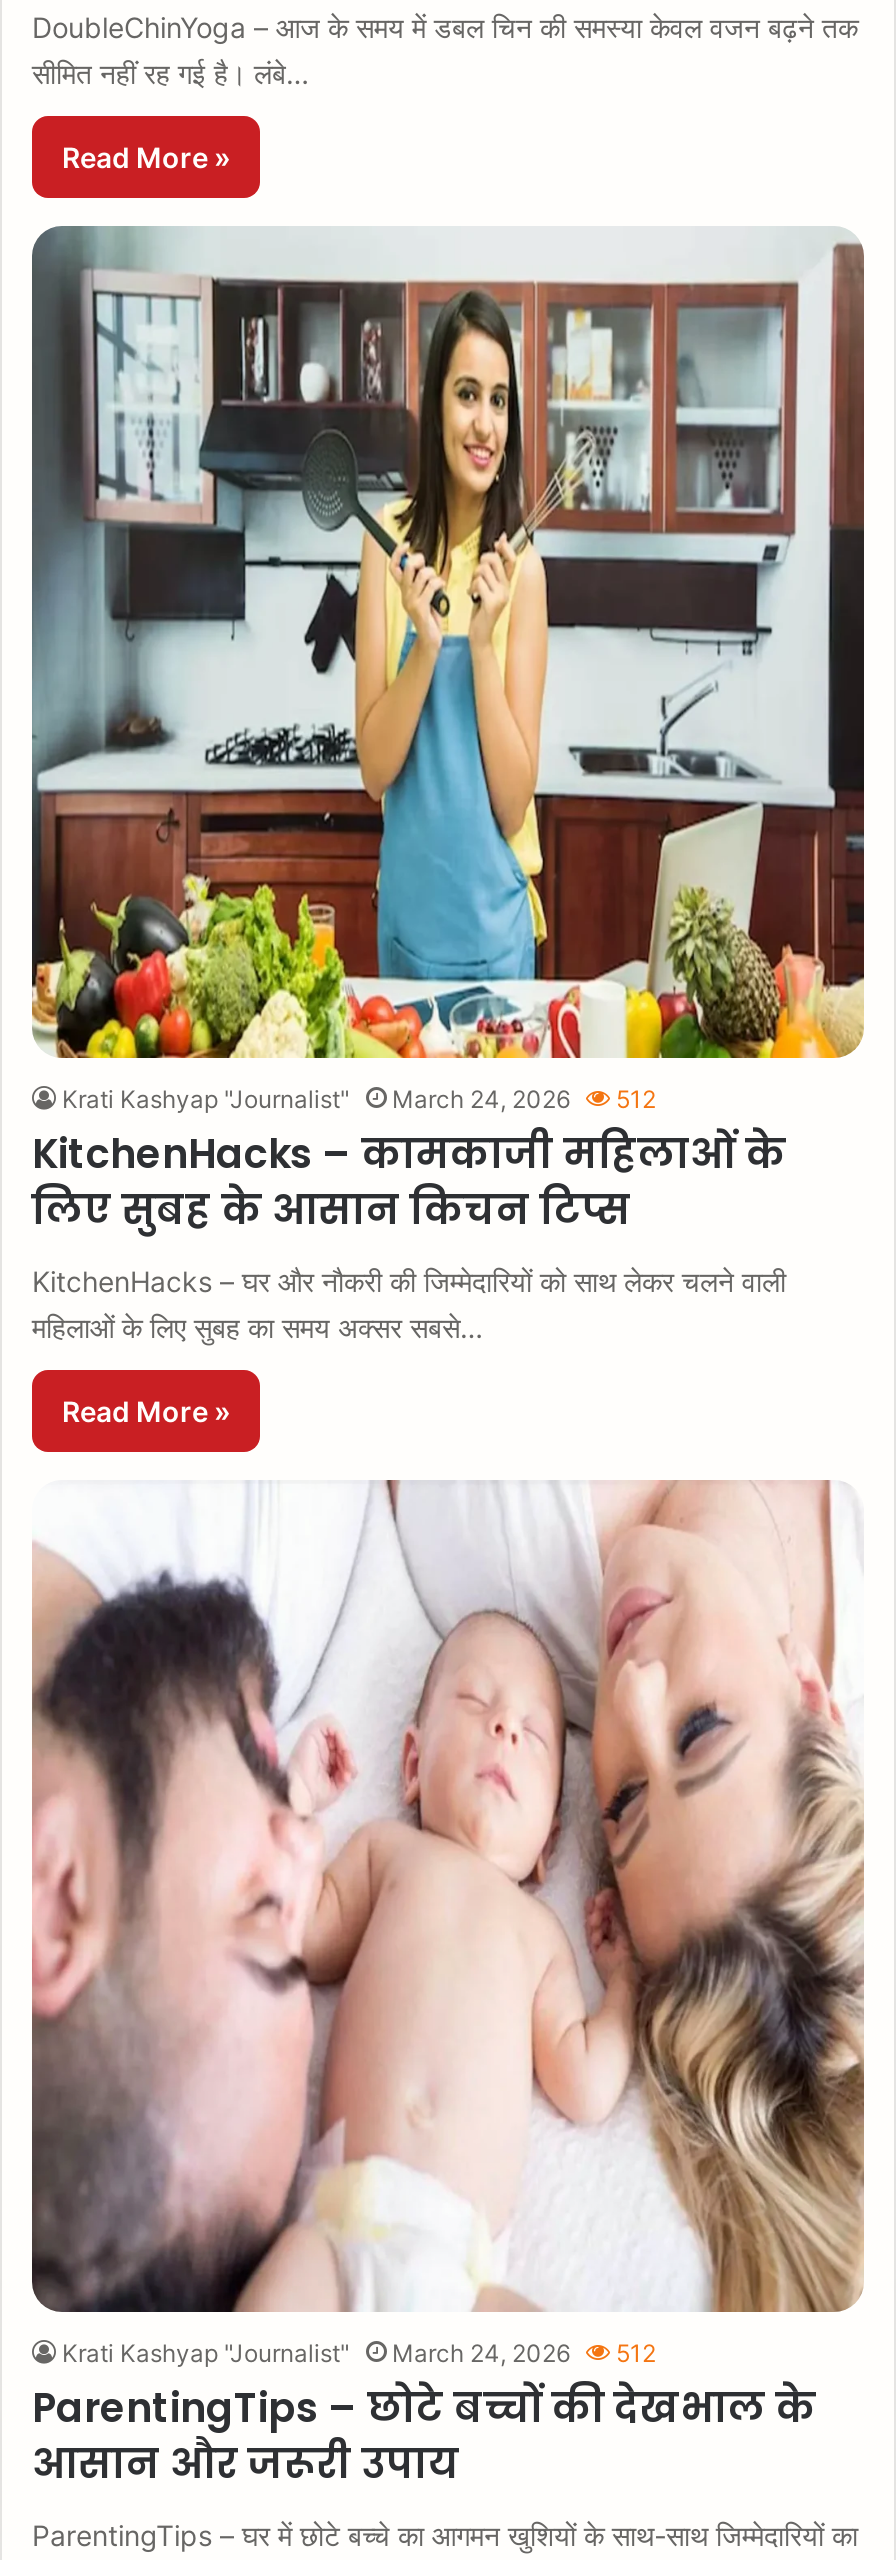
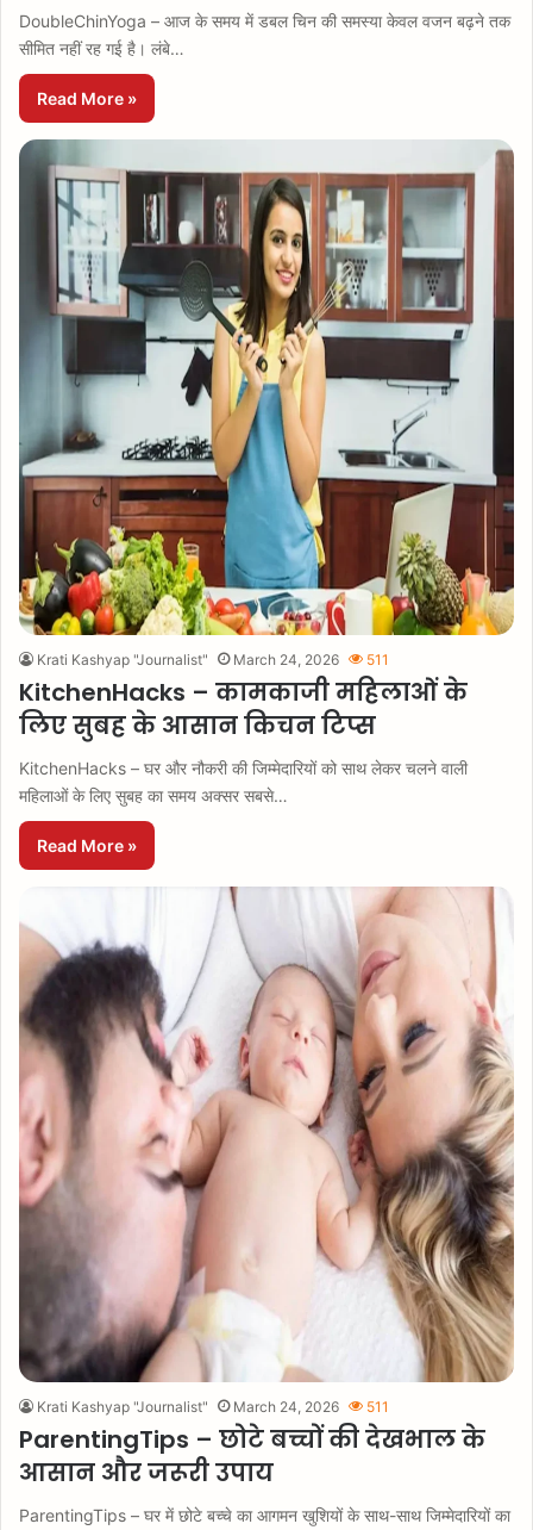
[62,1084,656,1114] Krati Kashyap "Journalist" March 24, 2026 512 -> [37,651,389,668] Krati Kashyap "Journalist" March 24, 2026 511
[62,2338,656,2368] Krati Kashyap "Journalist" March 24, 2026 512 -> [37,1398,389,1416] Krati Kashyap "Journalist" March 24, 2026 511

